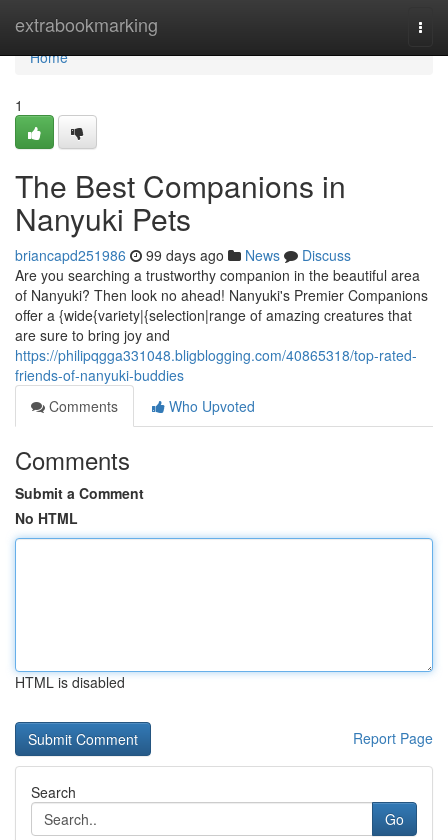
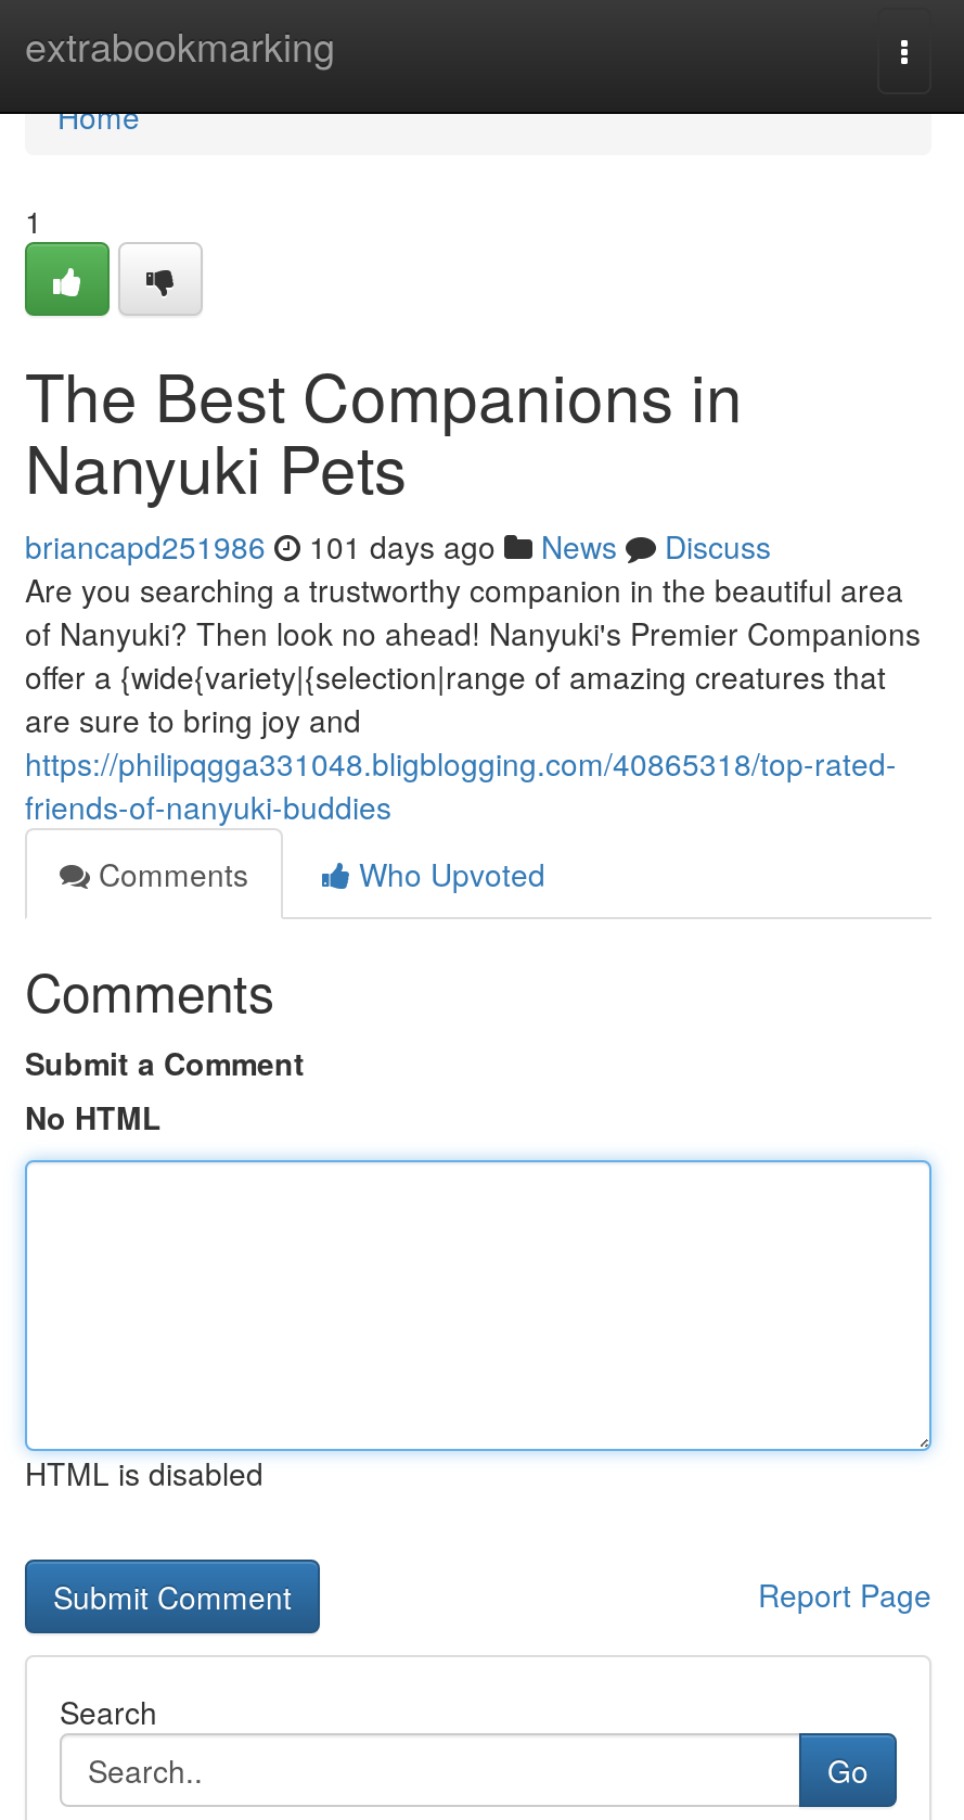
[15,245,351,265] briancapd251986 99 days ago News Discuss -> [25,524,771,568] briancapd251986 101 days ago News Discuss

